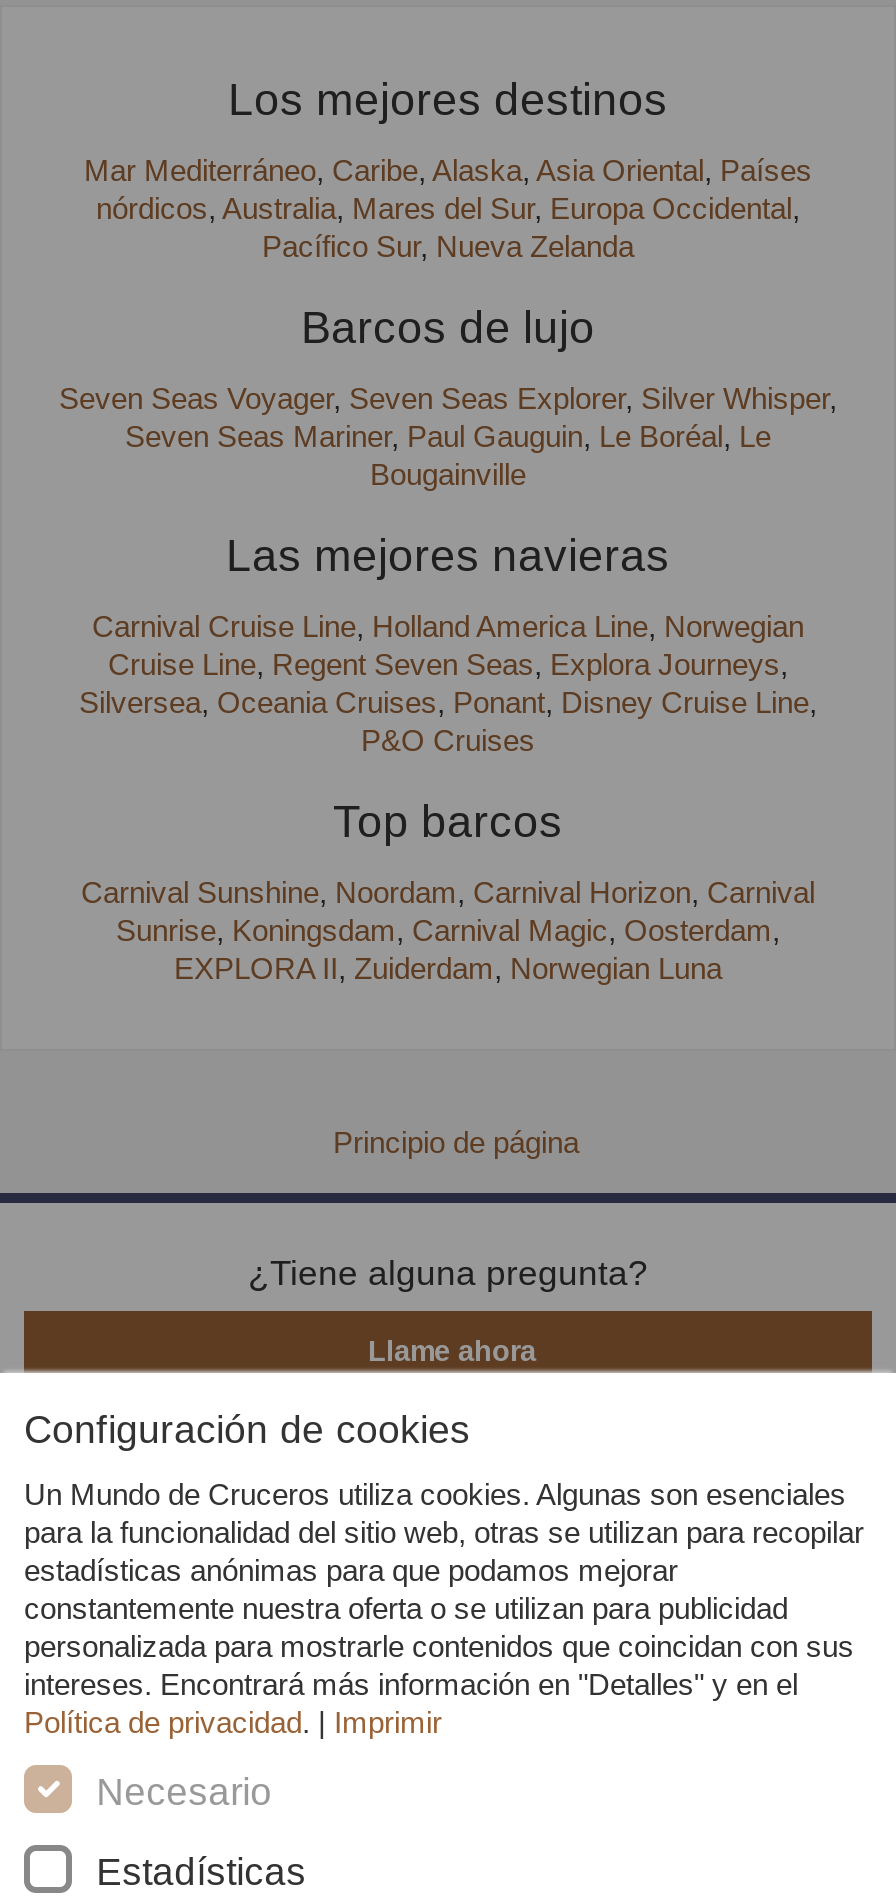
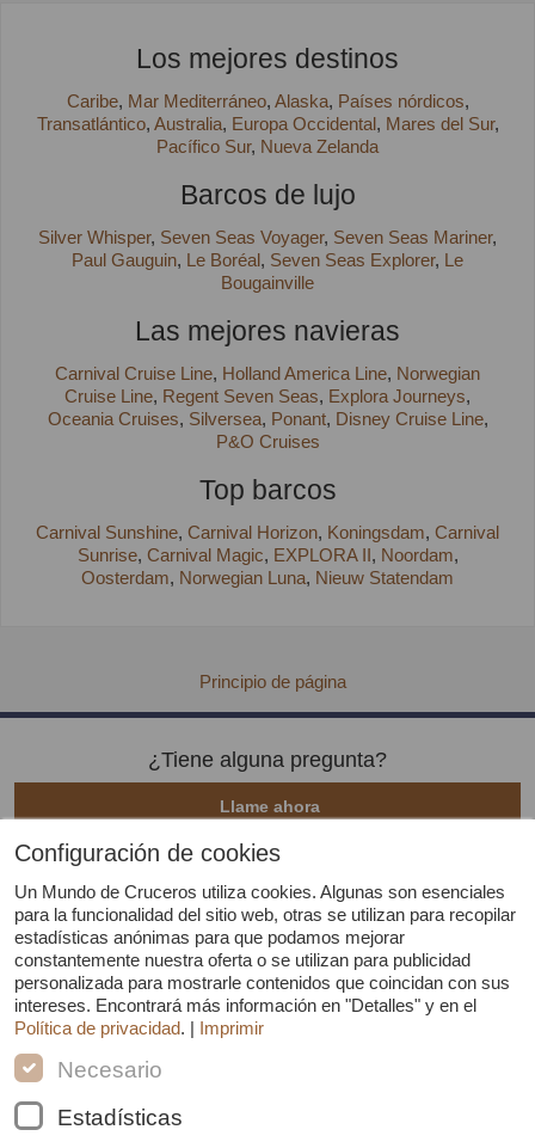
[84,153,812,225] Mar Mediterráneo Caribe Alaska Asia Oriental Países | nórdicos Australia Mares del Sur Europa Occidental -> [36,91,494,134] Caribe Mar Mediterráneo Alaska Países nórdicos | Transatlántico Australia Europa Occidental Mares del Sur
[59,381,829,453] Seven Seas Voyager Seven Seas Explorer Silver Whisper | Seven Seas Mariner Paul Gauguin Le Boréal Le -> [38,227,492,270] Silver Whisper Seven Seas Voyager Seven Seas Mariner | Paul Gauguin Le Boréal Seven Seas Explorer Le
[79,685,809,719] Silversea Oceania Cruises Ponant Disney Cruise Line -> [47,409,483,429] Oceania Cruises Silversea Ponant Disney Cruise Line
[81,876,815,986] Carnival Sunshine Noordam Carnival Horizon Carnival | Sunrise Koningsdam Carnival Magic Oosterdam | EXPLORA II Zuiderdam Norwegian Luna -> [36,523,499,588] Carnival Sunshine Carnival Horizon Koningsdam Carnival | Sunrise Carnival Magic EXPLORA II Noordam | Oosterdam Norwegian Luna Nieuw Statendam

